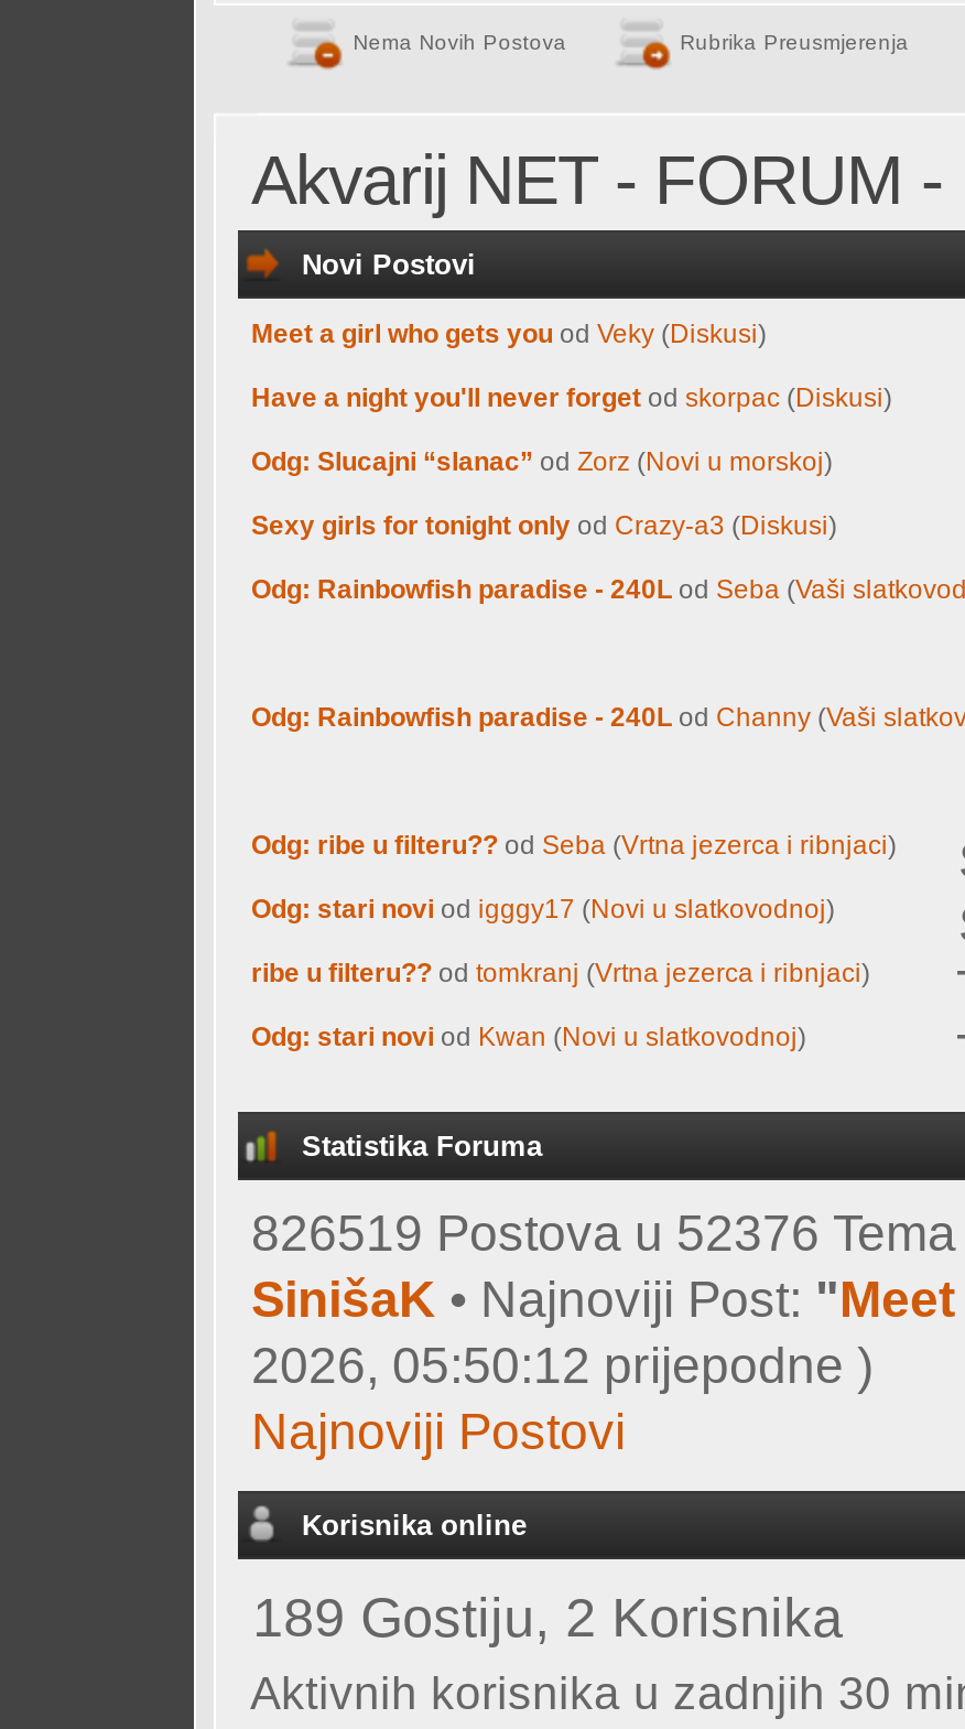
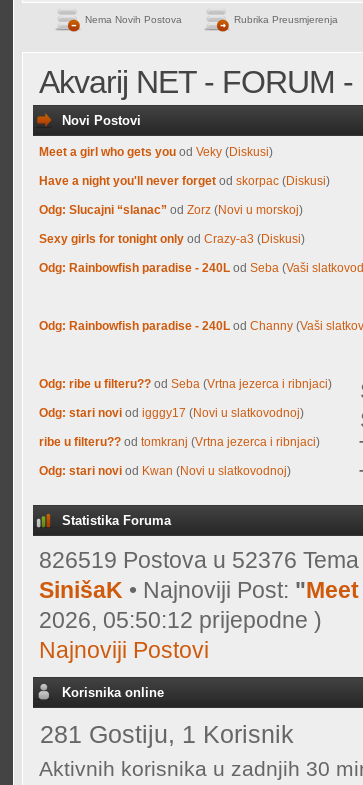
[252,1585,843,1647] 189 Gostiju, 2 Korisnika -> [40,720,294,748] 281 Gostiju, 1 Korisnik

